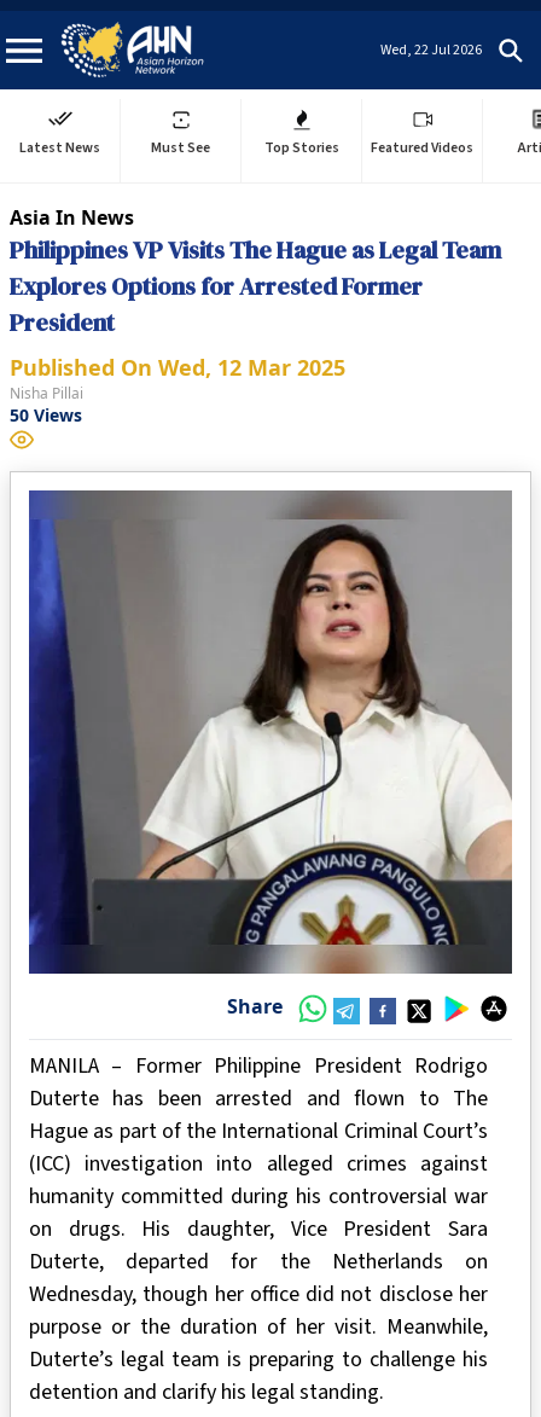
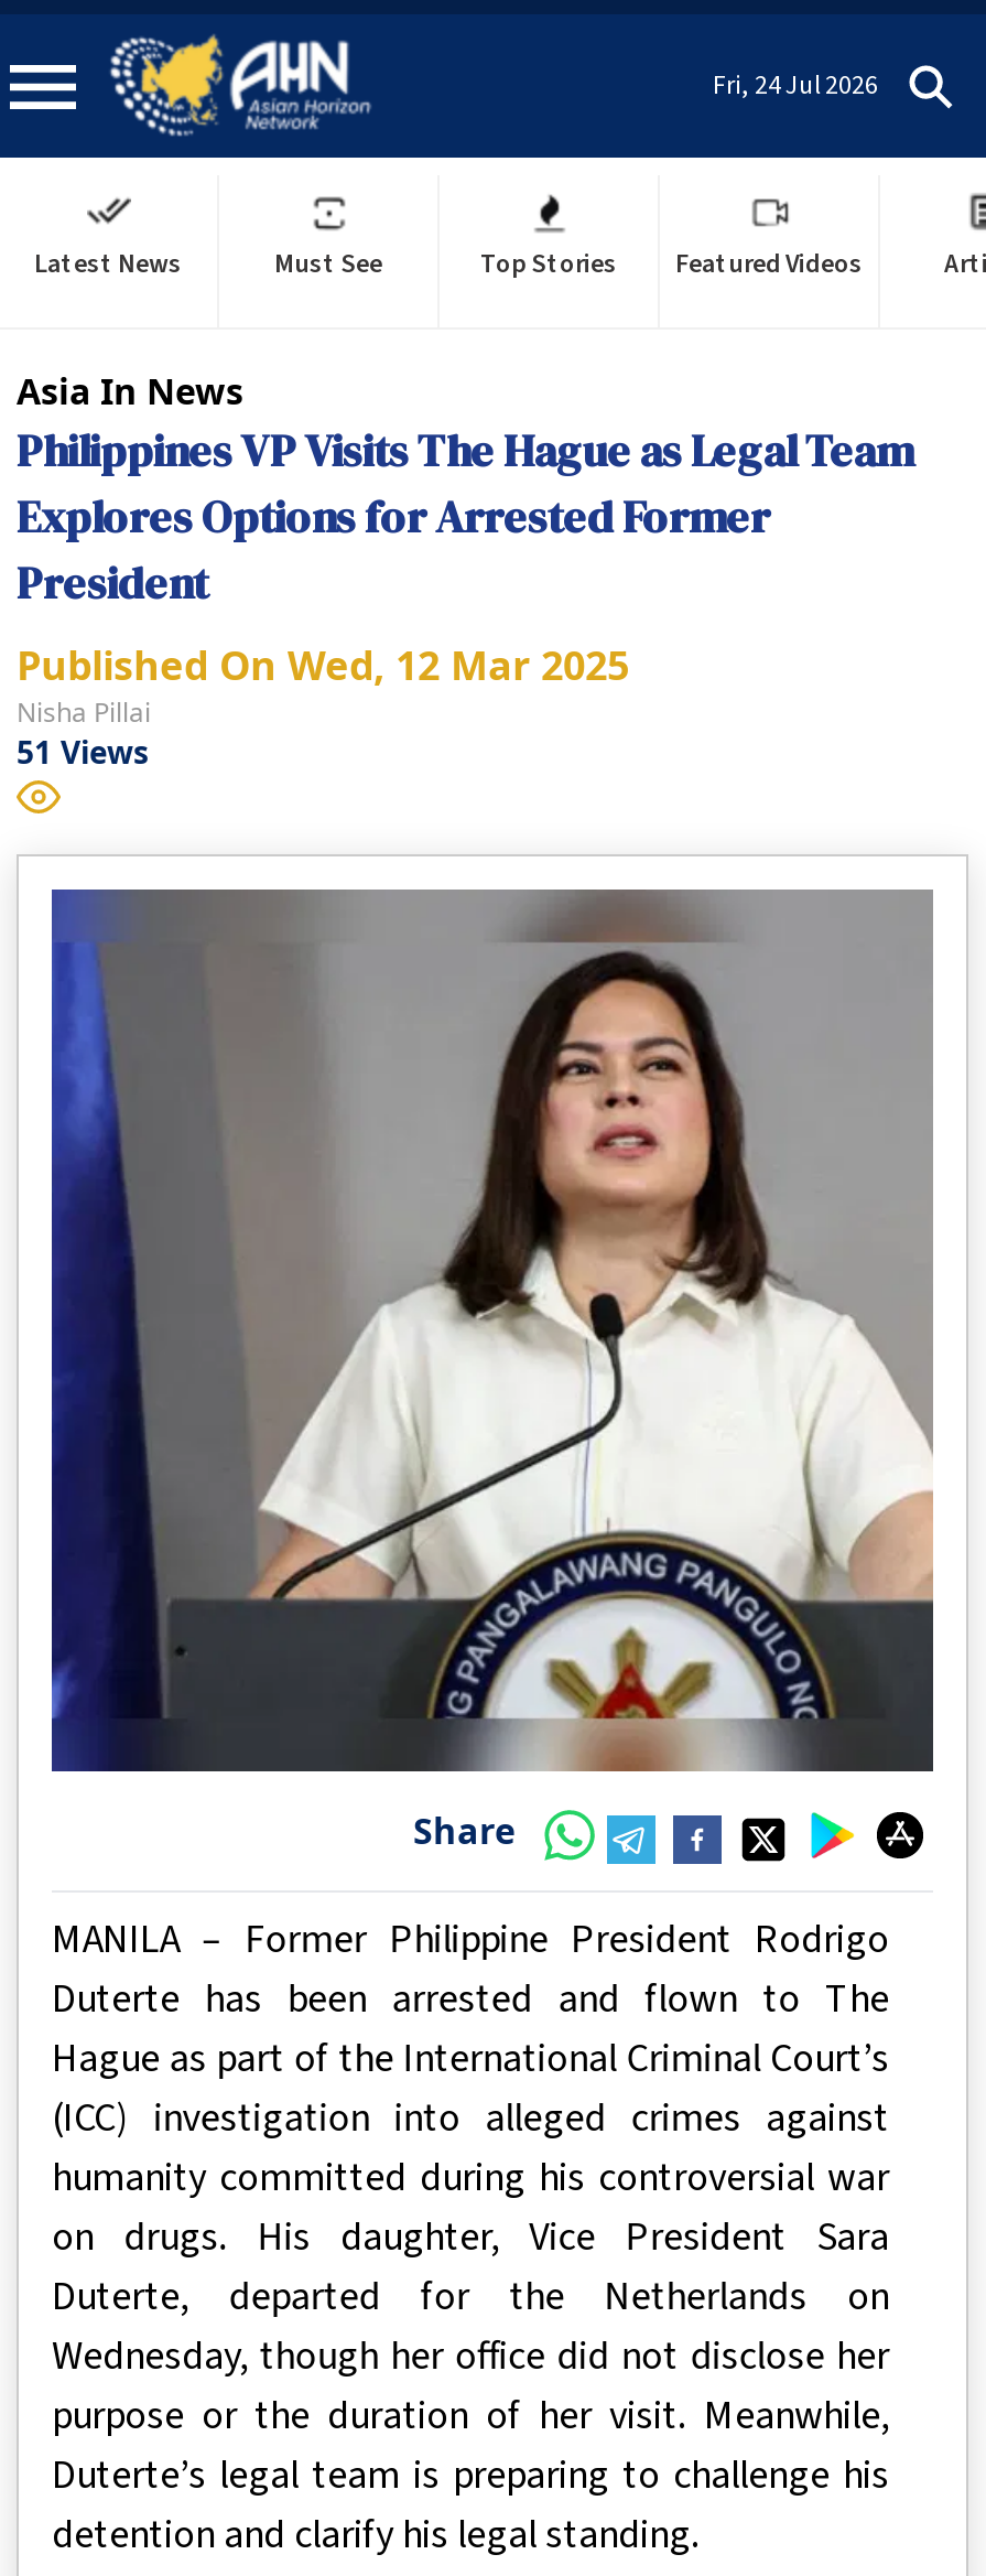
[380,39,482,60] Wed, 22 Jul 2026 -> [713,66,878,104] Fri, 24 Jul 2026
[10,403,82,426] 50 Views -> [17,731,149,773] 51 Views

